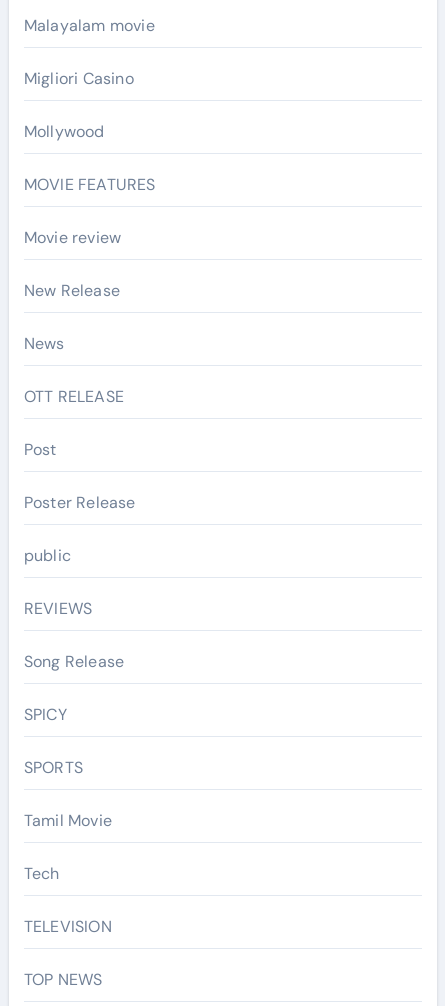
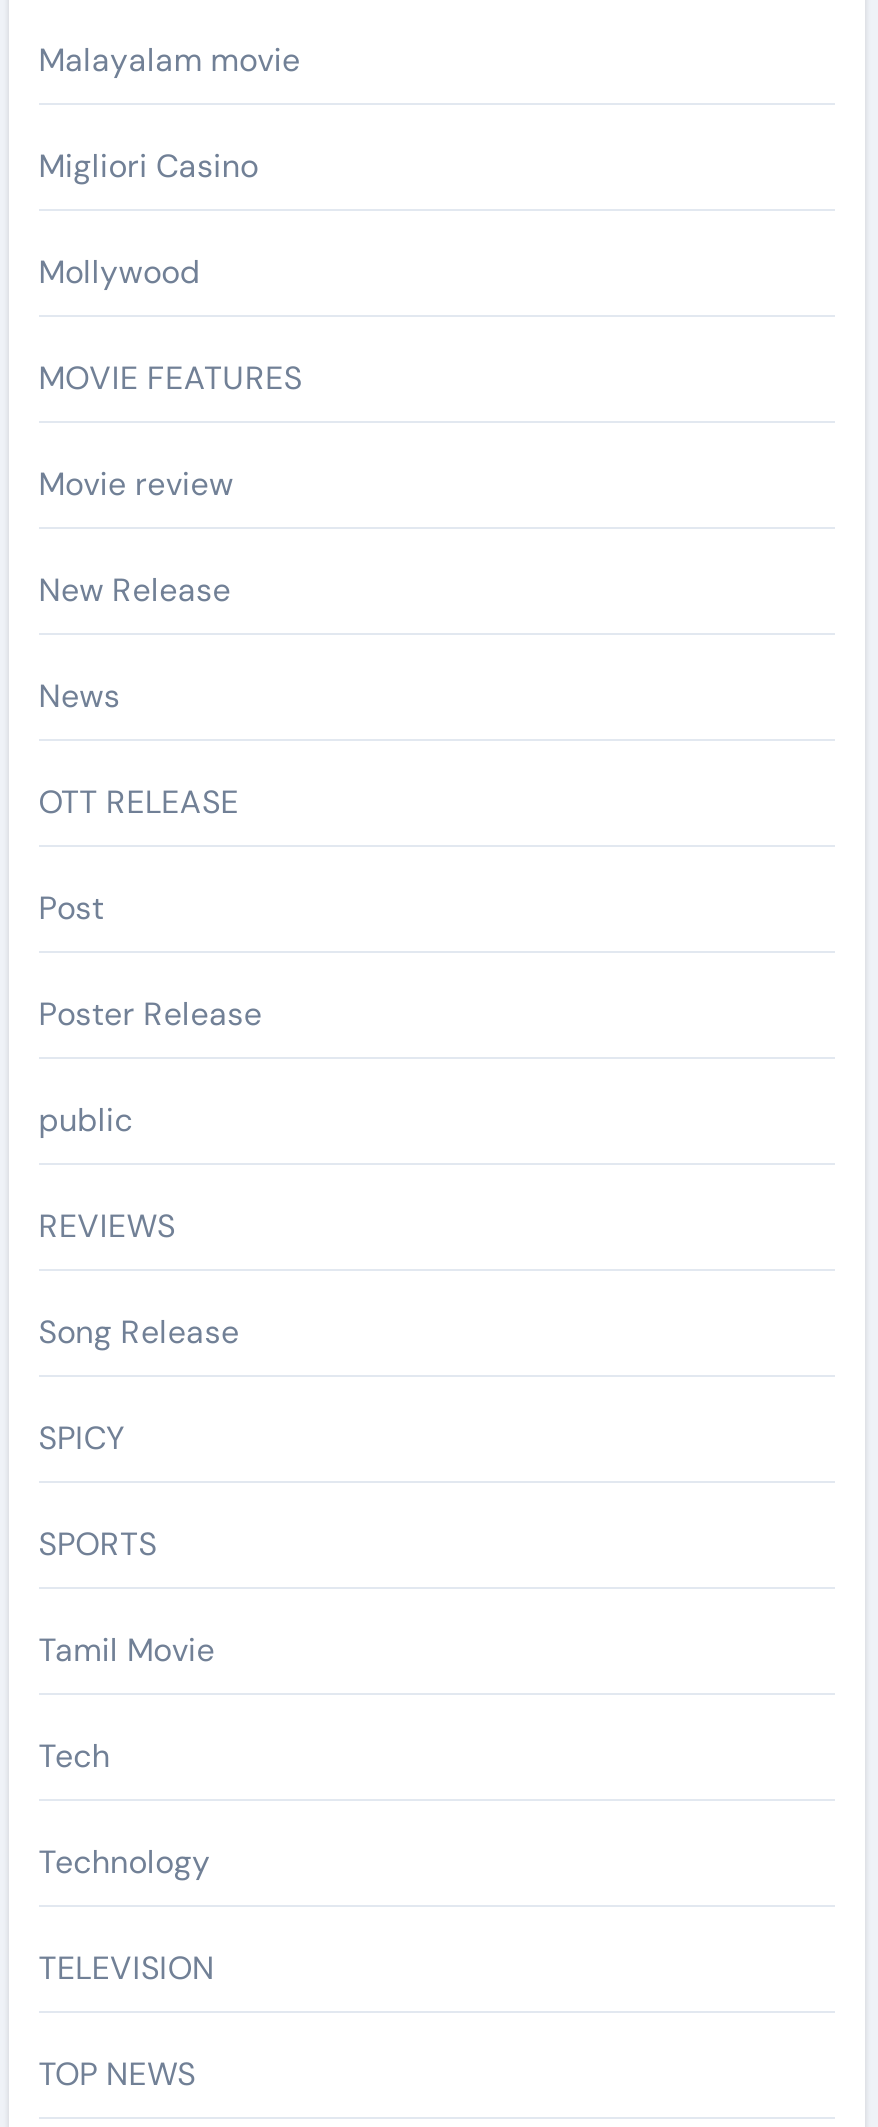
none -> [39,1841,211,1883] Technology

